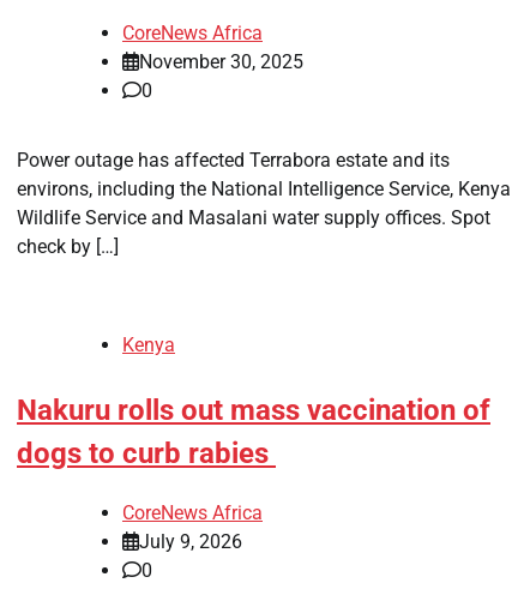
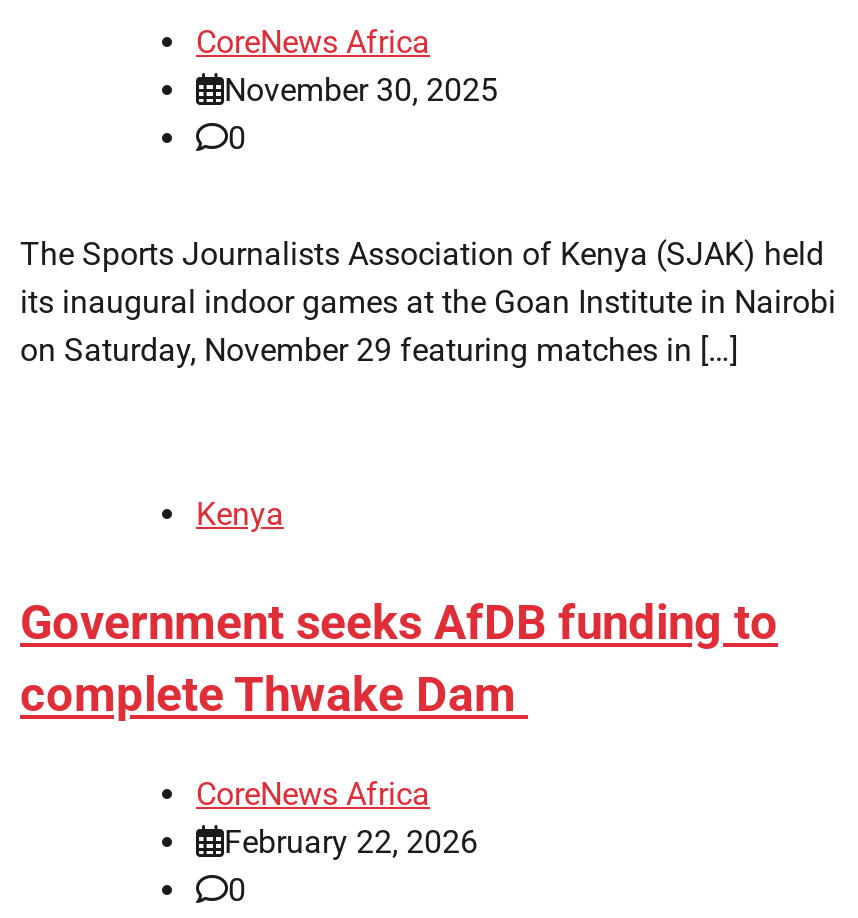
[17,148,511,258] Power outage has affected Terrabora estate and its | environs, including the National Intelligence Service, Kenya | Wildlife Service and Masalani water supply offices. Spot | check by […] -> [20,234,836,368] The Sports Journalists Association of Kenya (SJAK) held | its inaugural indoor games at the Goan Institute in Nairobi | on Saturday, November 29 featuring matches in […]
[17,393,490,470] Nakuru rolls out mass vaccination of | dogs to curb rabies -> [20,594,778,722] Government seeks AfDB funding to | complete Thwake Dam
[139,530,242,553] July 9, 2026 -> [224,822,478,860] February 22, 2026

